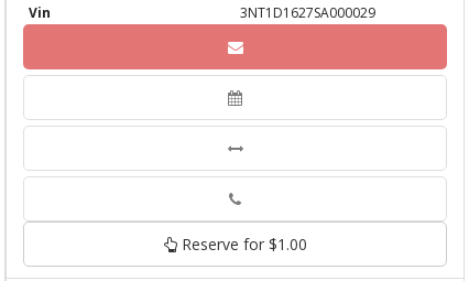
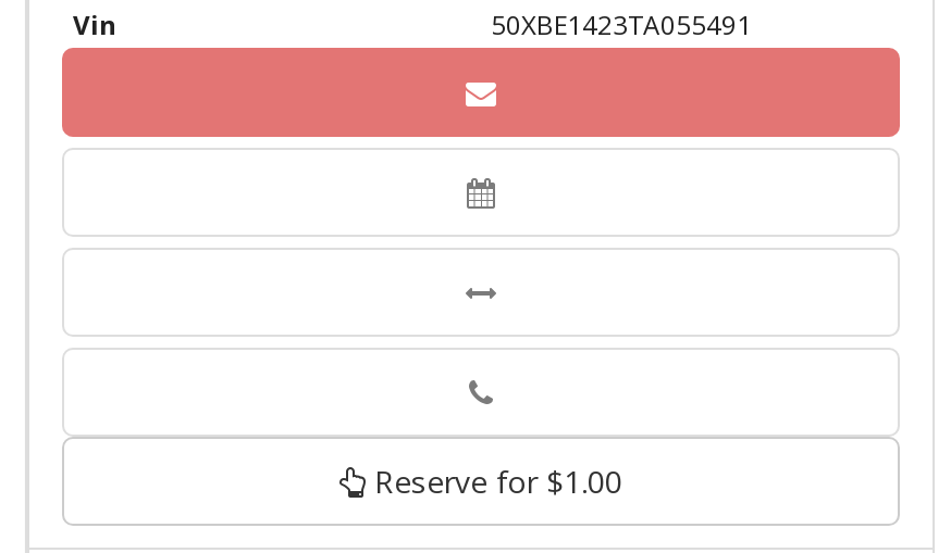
[240,3,375,22] 3NT1D1627SA000029 -> [491,6,752,43] 50XBE1423TA055491

